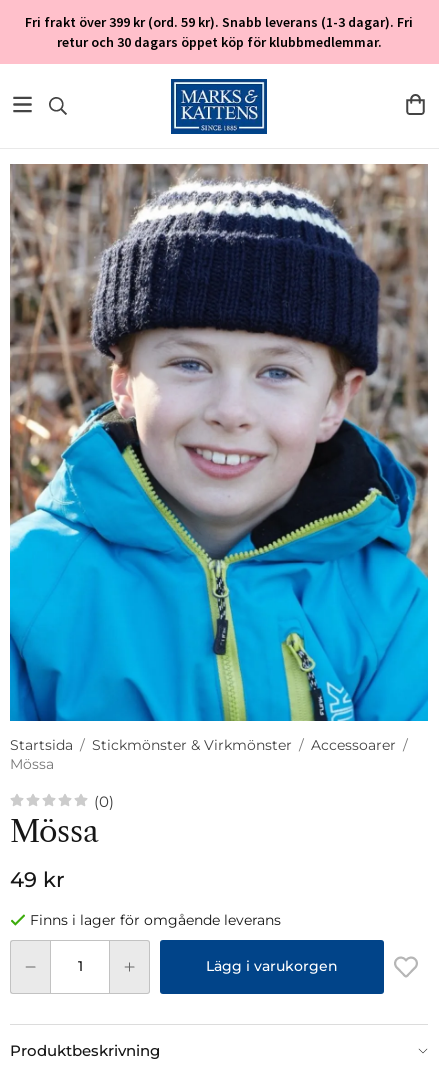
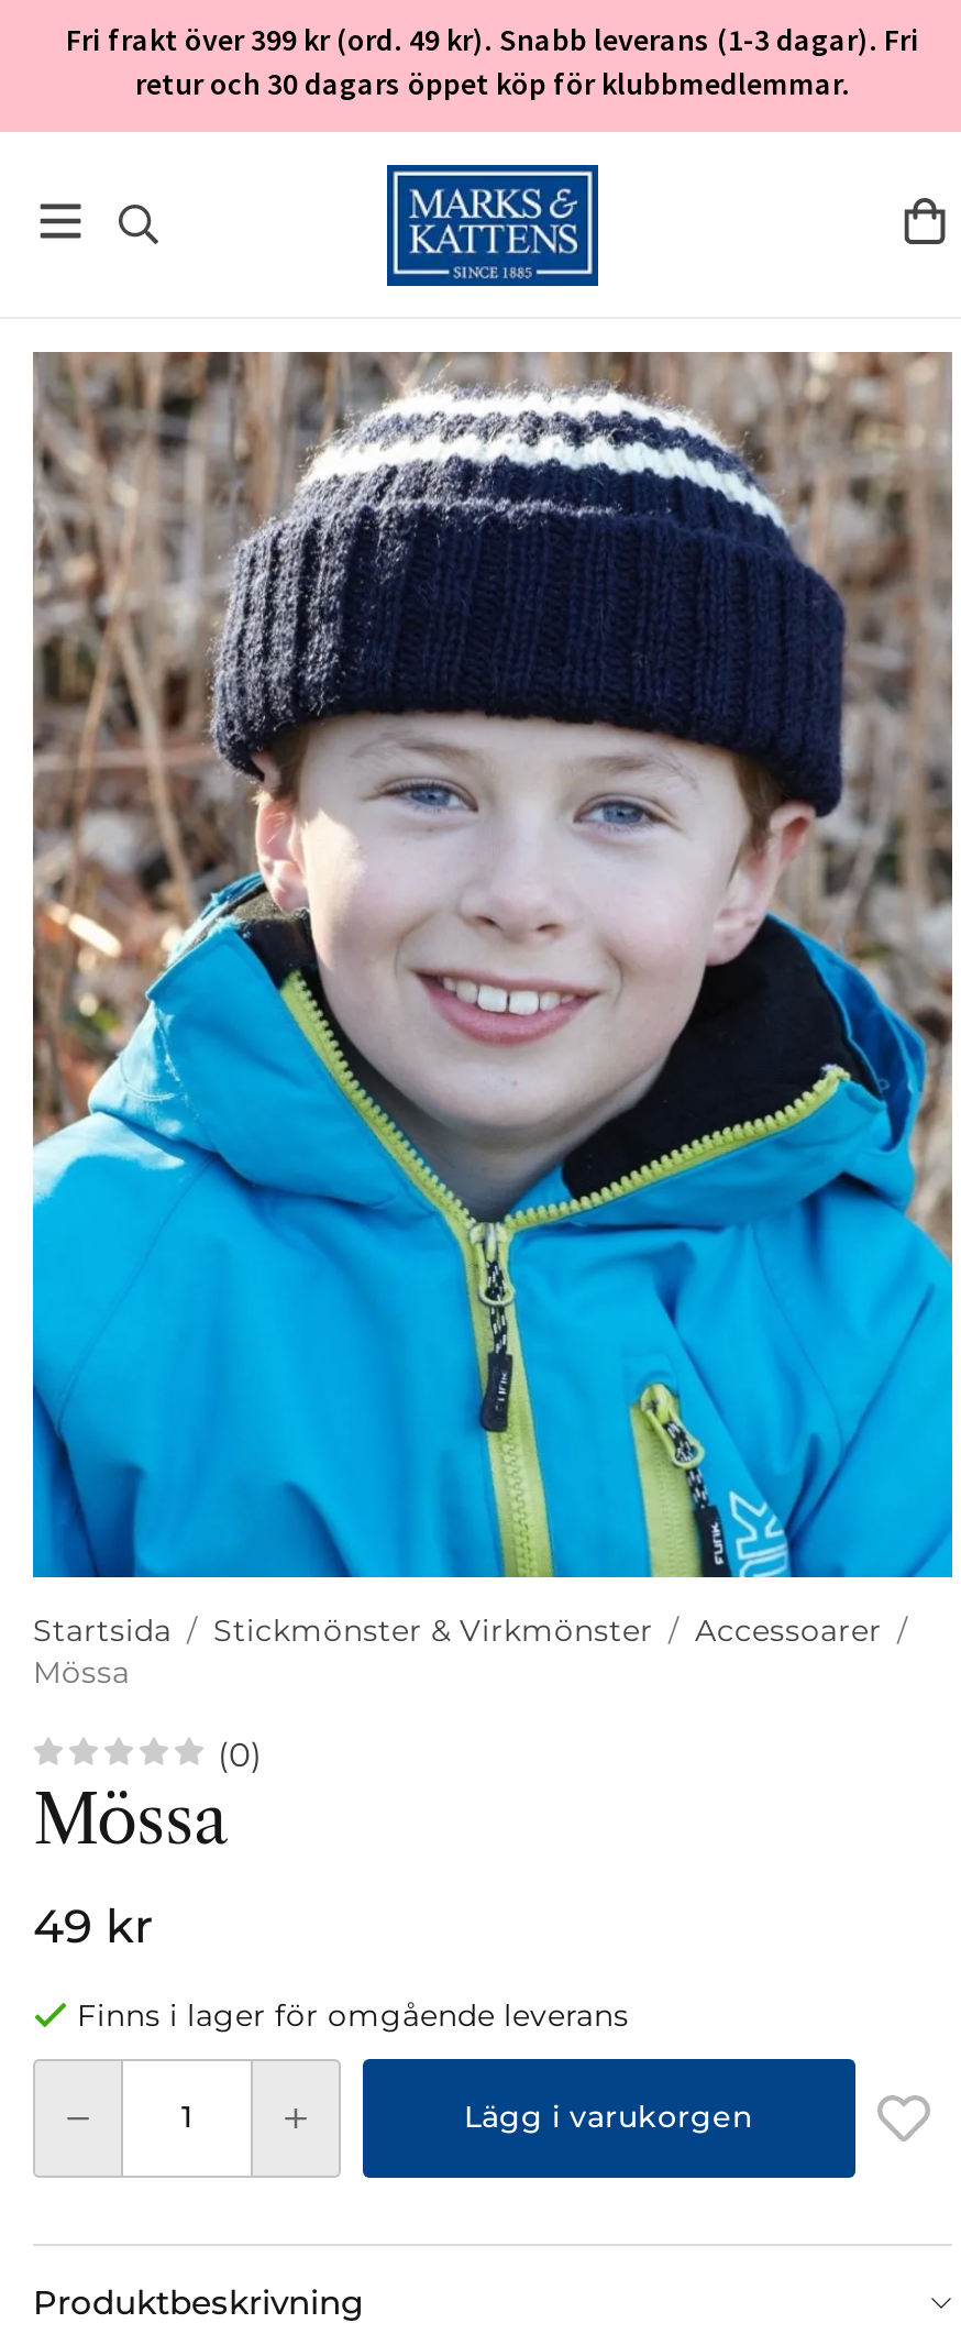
[25,13,413,31] Fri frakt över 399 kr (ord. 59 kr). Snabb leverans (1-3 dagar). Fri -> [66,20,919,59] Fri frakt över 399 kr (ord. 49 kr). Snabb leverans (1-3 dagar). Fri

